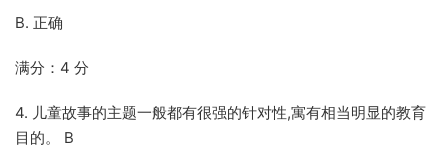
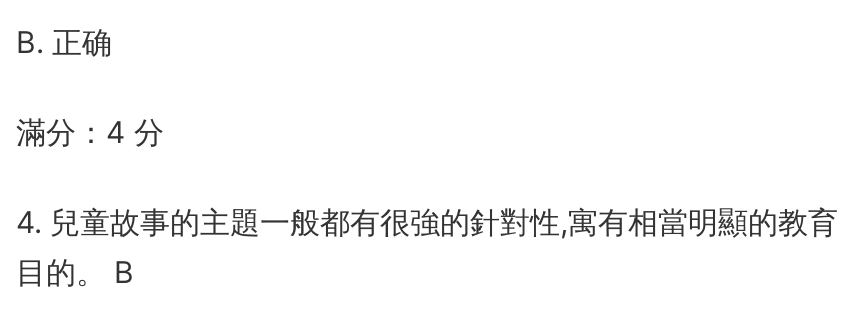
[15,58,89,77] 满分：4 分 -> [16,113,164,151] 滿分：4 分
[15,103,426,122] 4. 儿童故事的主题一般都有很强的针对性,寓有相当明显的教育 -> [16,203,838,241] 4. 兒童故事的主題一般都有很強的針對性,寓有相當明顯的教育

